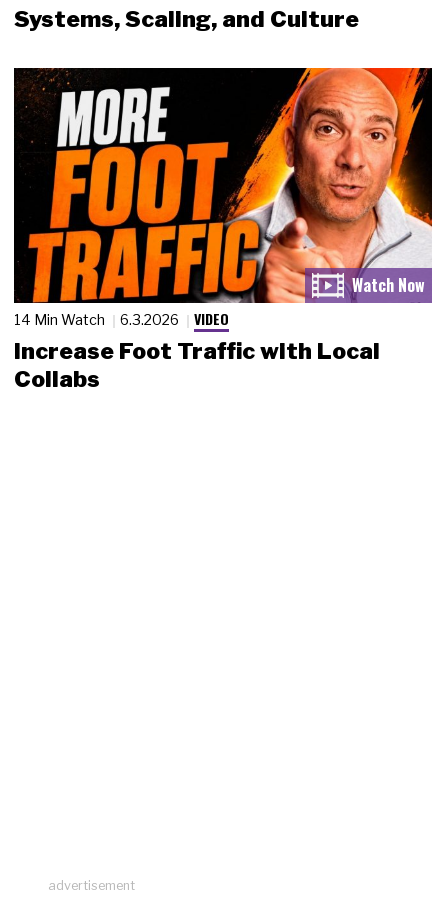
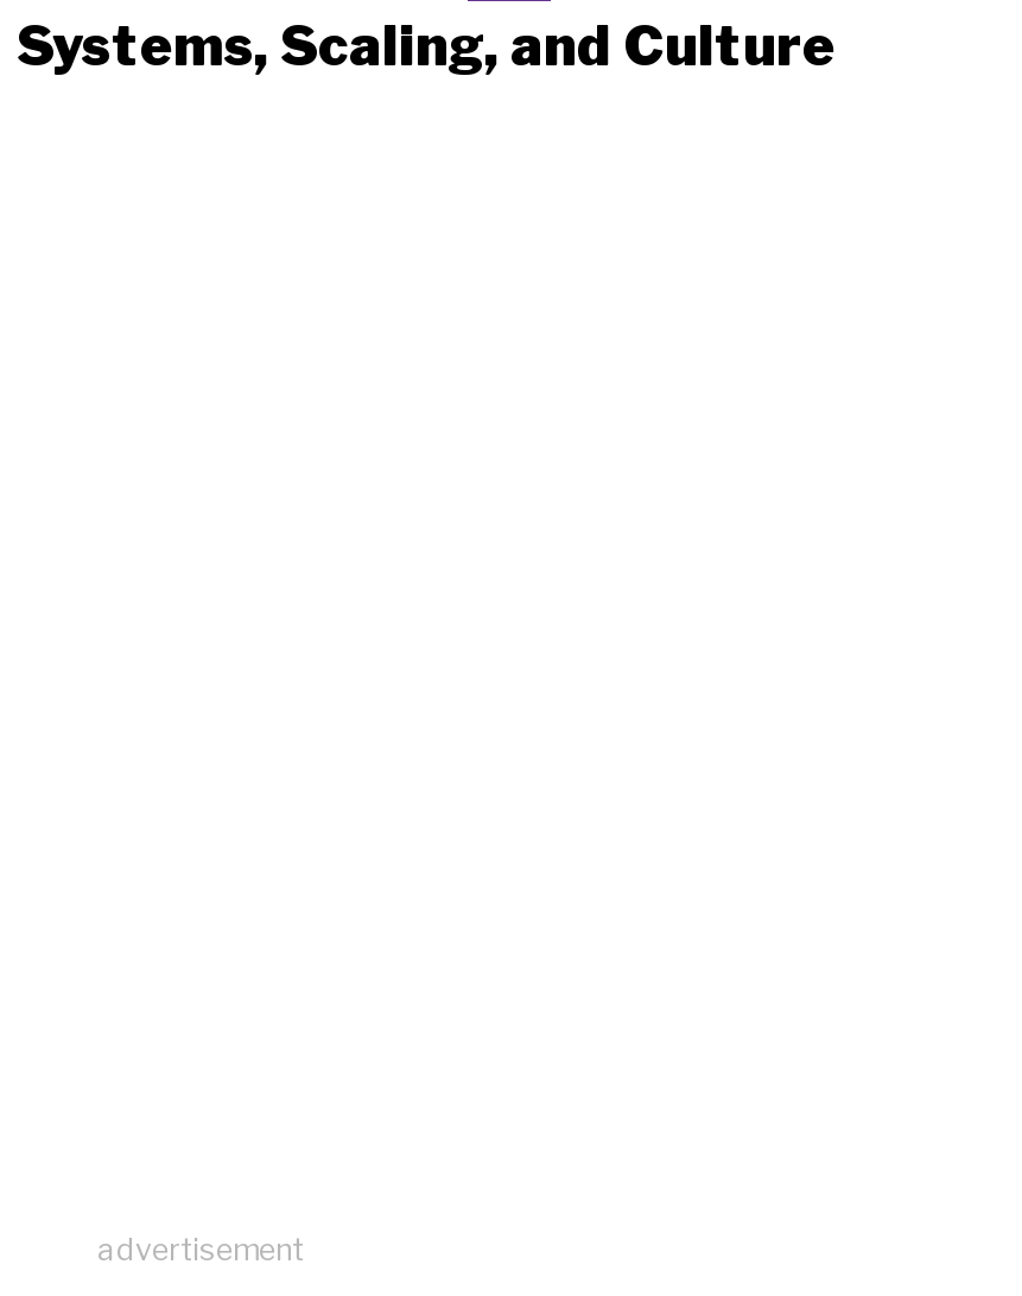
[13,67,433,393] [image] | 14 Min Watch | 6.3.2026 | VIDEO | Increase Foot Traffic with Local | Collabs -> none

